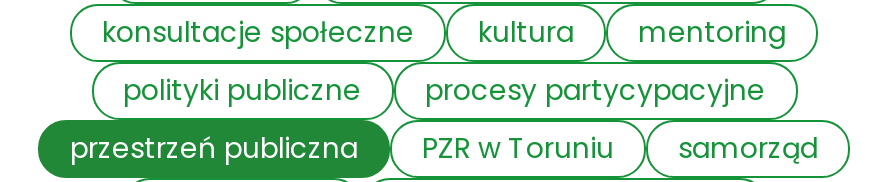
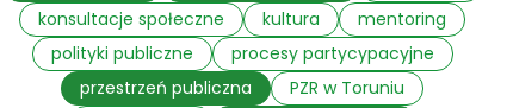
[678,128,818,168] samorząd -> none

